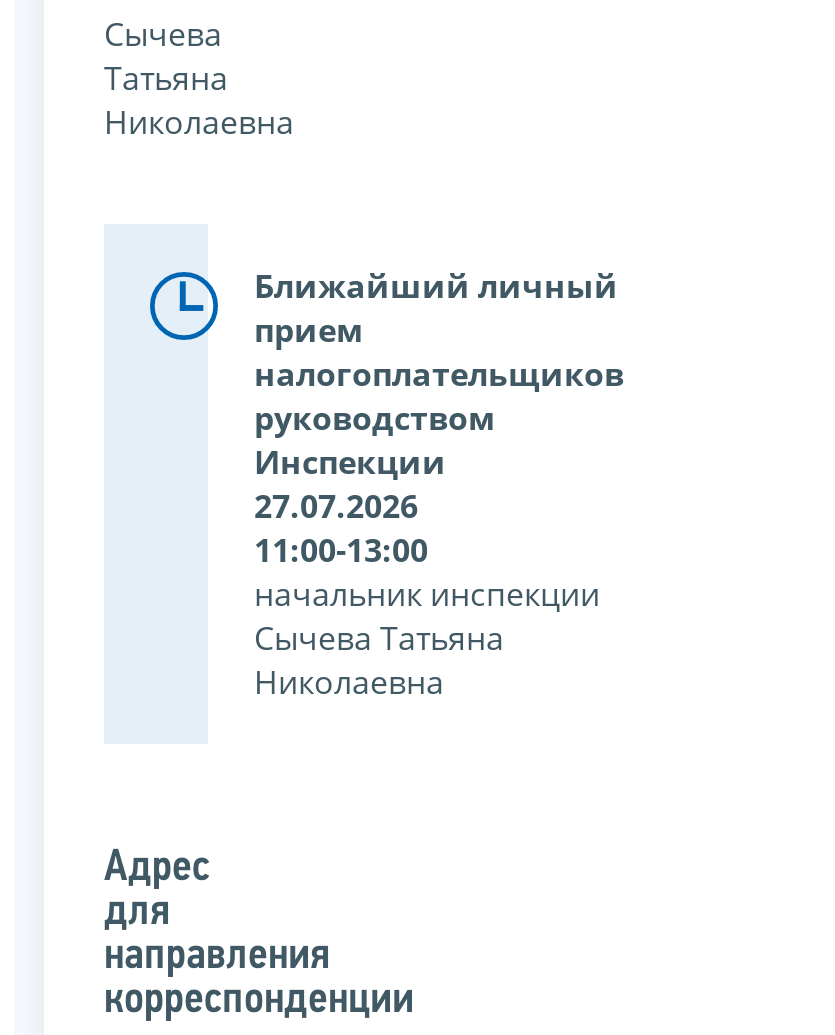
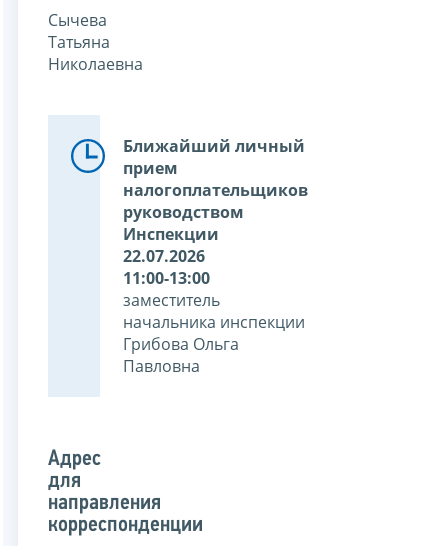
[254,484,418,528] 27.07.2026 -> [123,245,205,267] 22.07.2026
[254,572,600,704] начальник инспекции | Сычева Татьяна | Николаевна -> [123,289,305,377] заместитель | начальника инспекции | Грибова Ольга | Павловна

